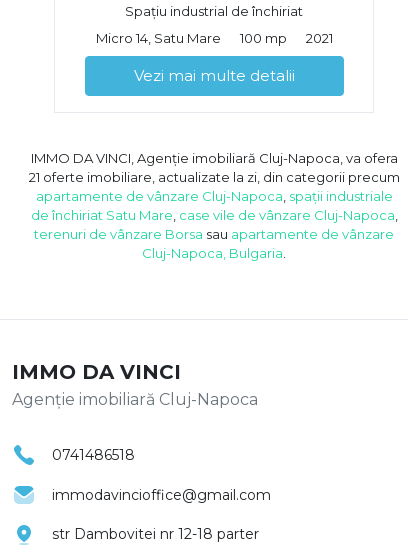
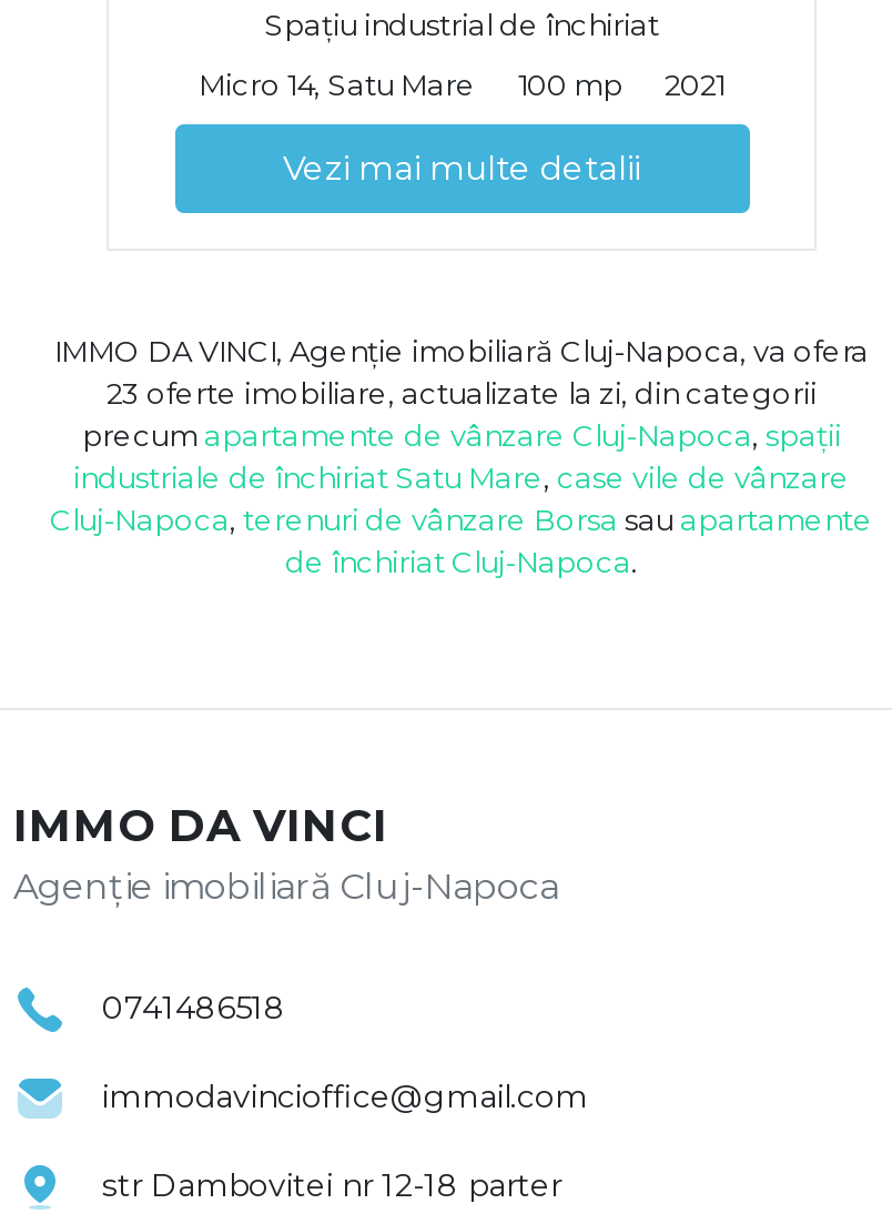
[28,169,399,261] 21 oferte imobiliare, actualizate la zi, din categorii precum | apartamente de vânzare Cluj-Napoca, spații industriale | de închiriat Satu Mare, case vile de vânzare Cluj-Napoca, | terenuri de vânzare Borsa sau apartamente de vânzare | Cluj-Napoca, Bulgaria. -> [50,375,873,579] 23 oferte imobiliare, actualizate la zi, din categorii | precum apartamente de vânzare Cluj-Napoca, spații | industriale de închiriat Satu Mare, case vile de vânzare | Cluj-Napoca, terenuri de vânzare Borsa sau apartamente | de închiriat Cluj-Napoca.

